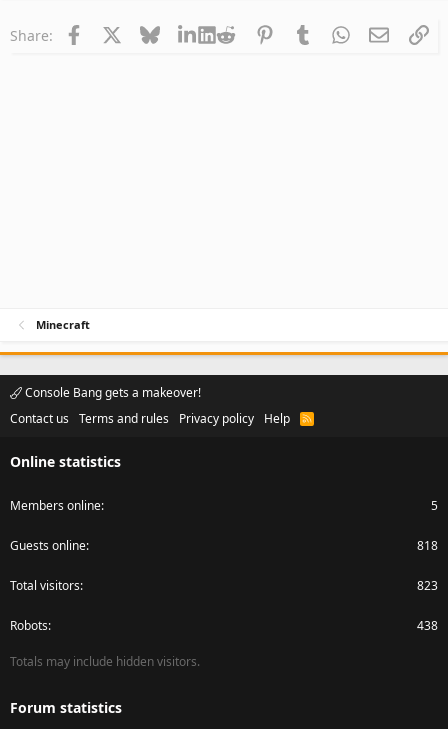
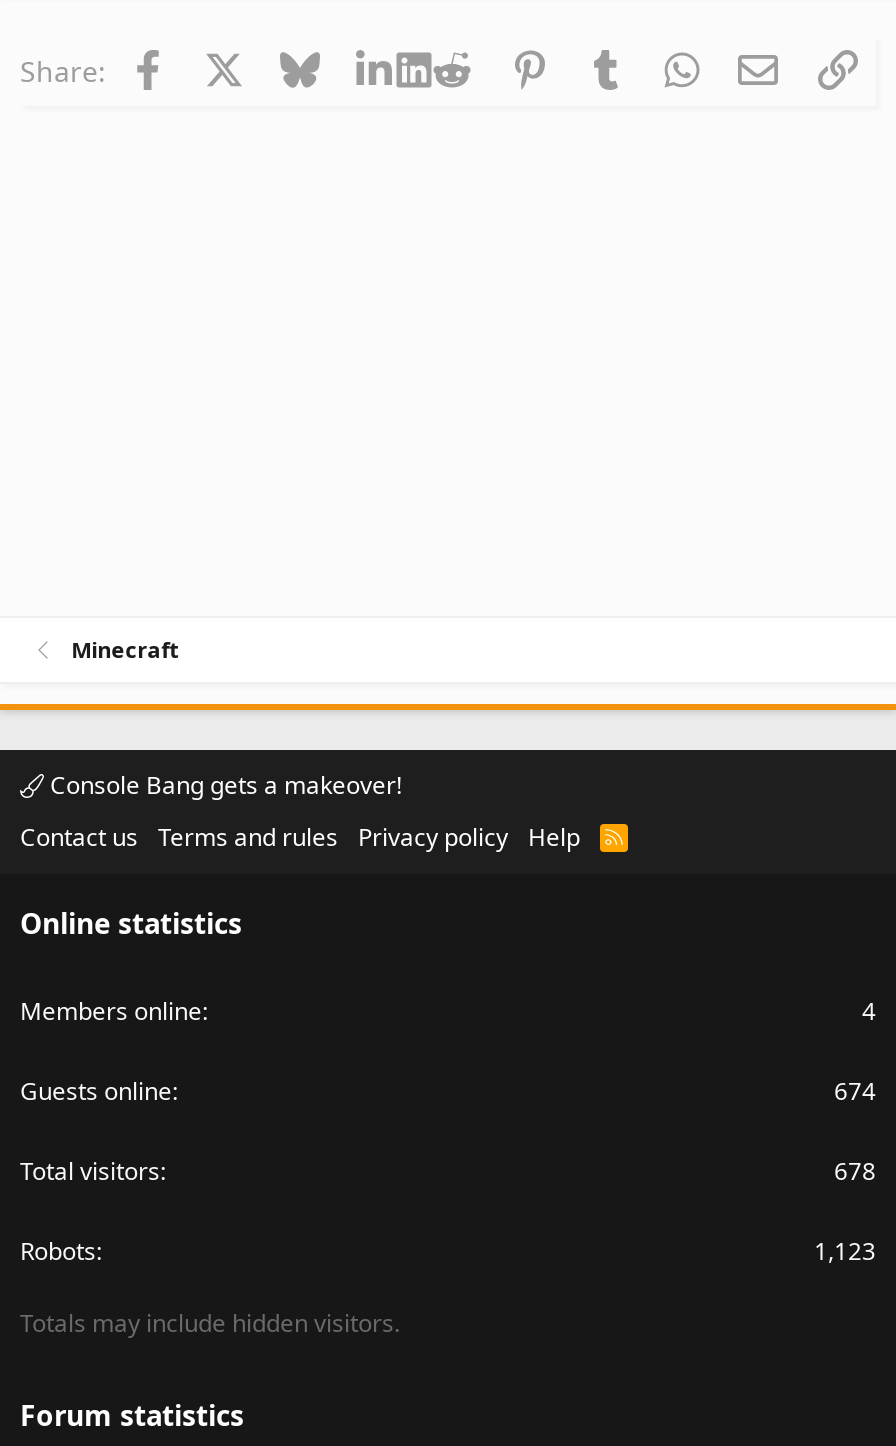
[431,497,438,514] 5 -> [862,994,876,1028] 4
[417,537,438,554] 818 -> [834,1074,876,1108] 674
[417,577,438,594] 823 -> [834,1154,876,1188] 678
[417,617,438,634] 438 -> [814,1234,876,1268] 1,123

